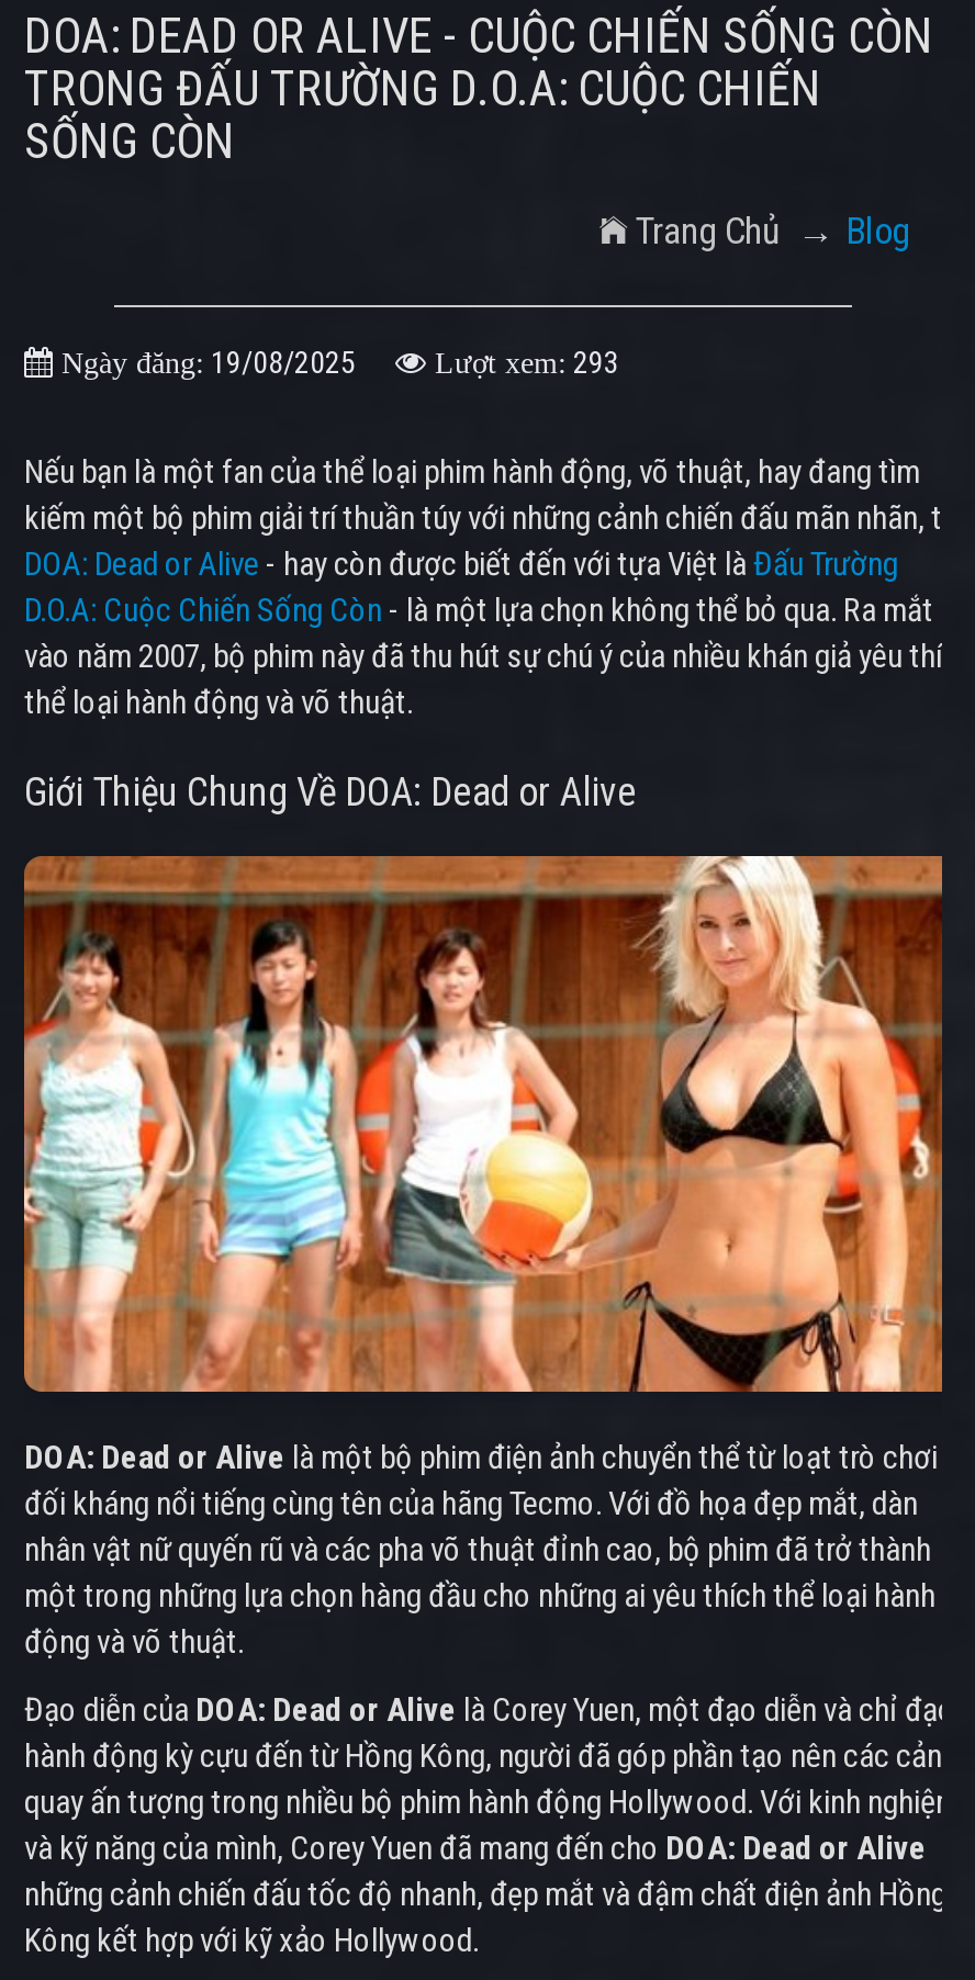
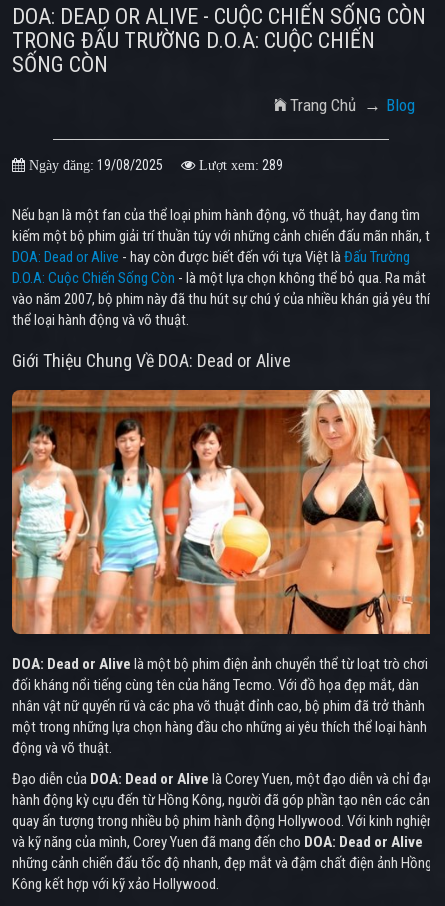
[53,345,619,380] Ngày đăng: 19/08/2025 Lượt xem: 293 -> [25,157,283,173] Ngày đăng: 19/08/2025 Lượt xem: 289

